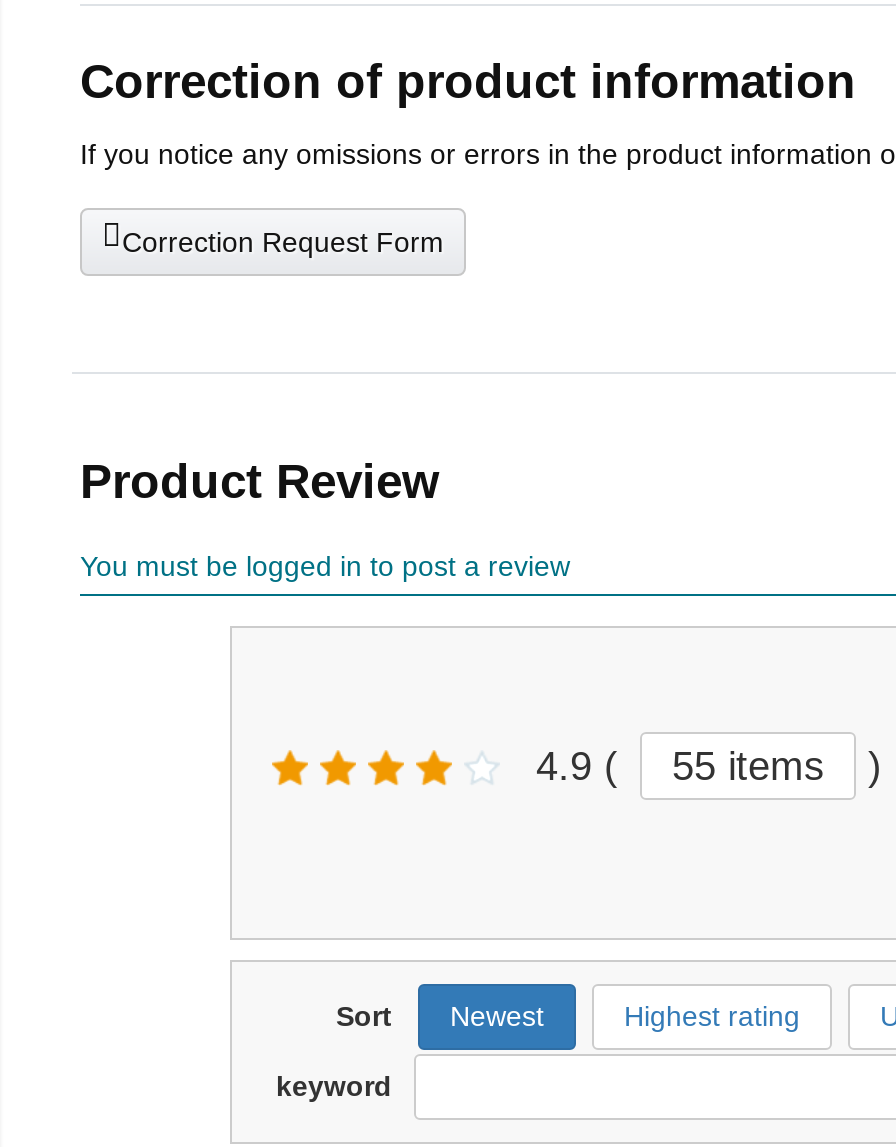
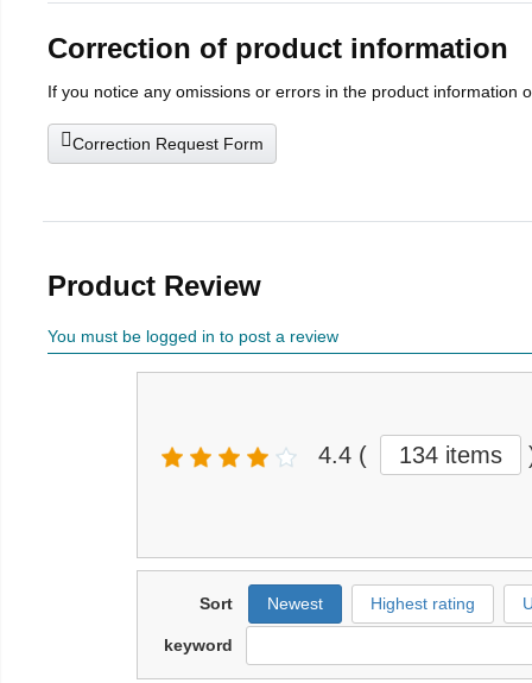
[524,744,630,788] 4.9 ( -> [311,442,374,468] 4.4 (
[672,744,824,788] 55 items -> [399,442,502,468] 134 items

